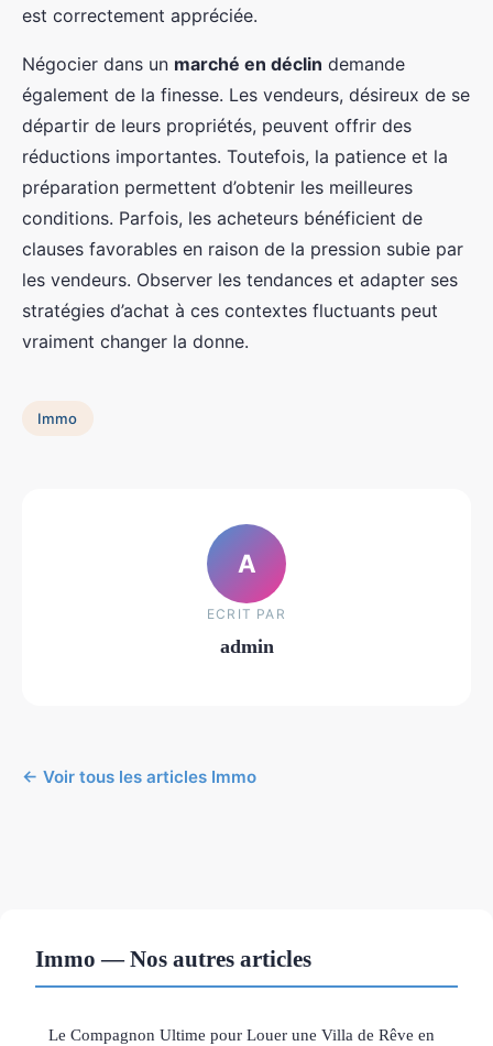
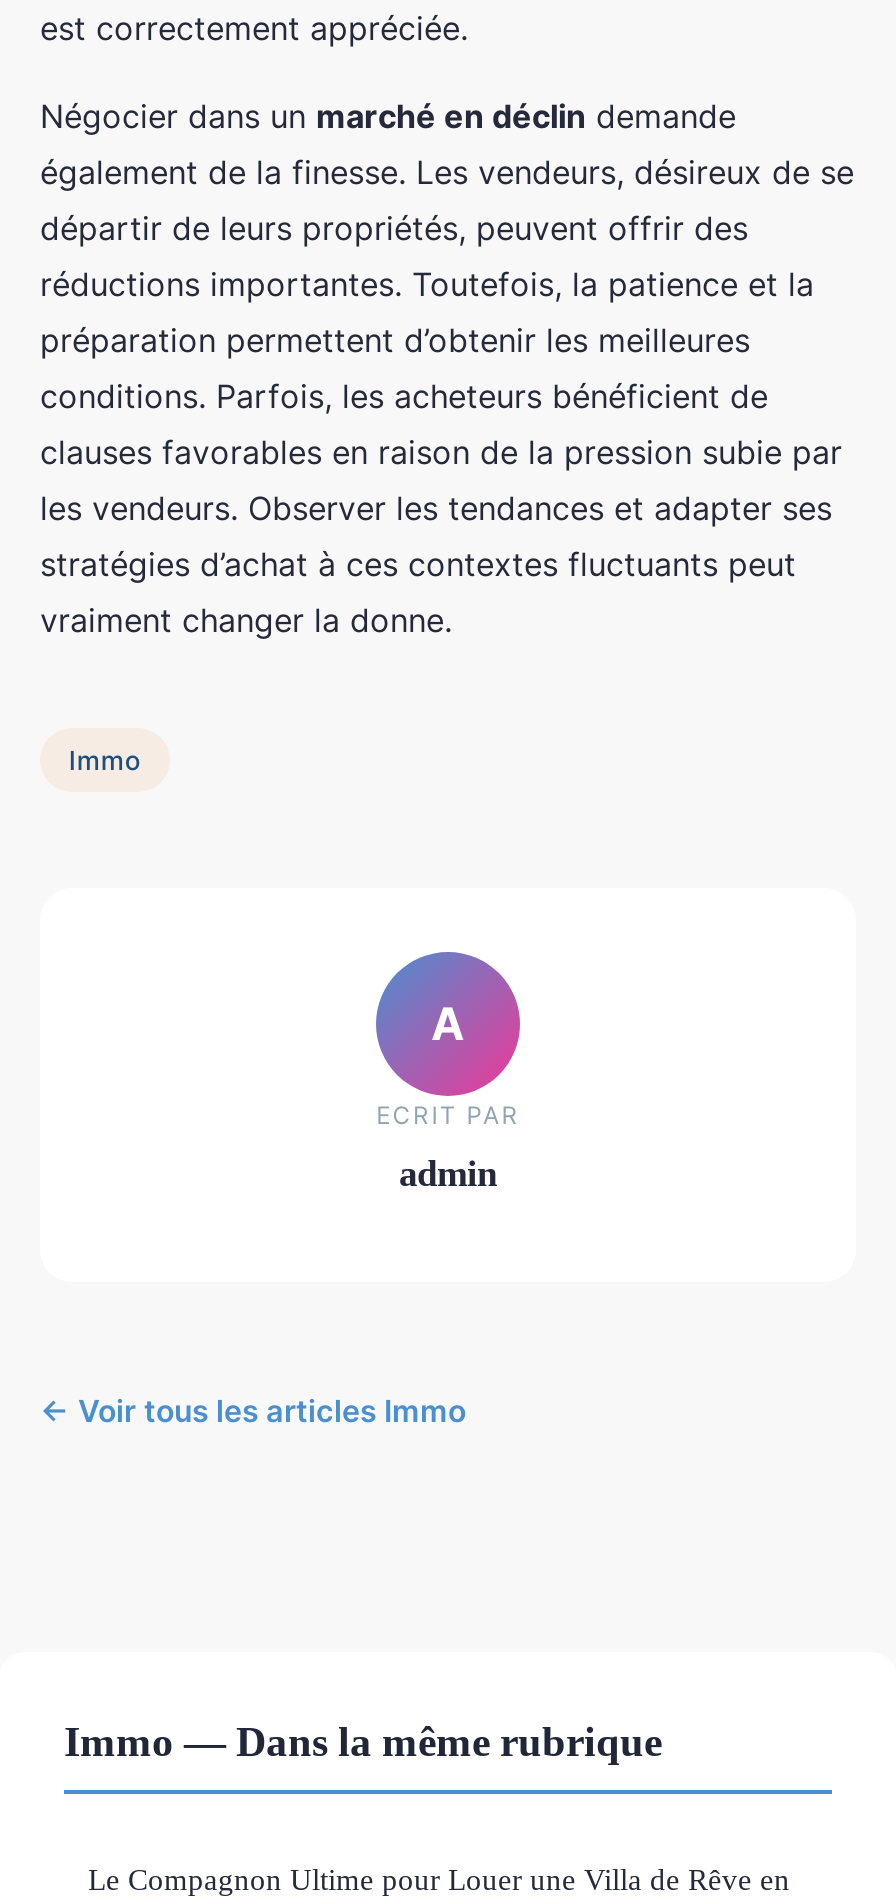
[35,946,311,971] Immo — Nos autres articles -> [64,1718,662,1764] Immo — Dans la même rubrique

